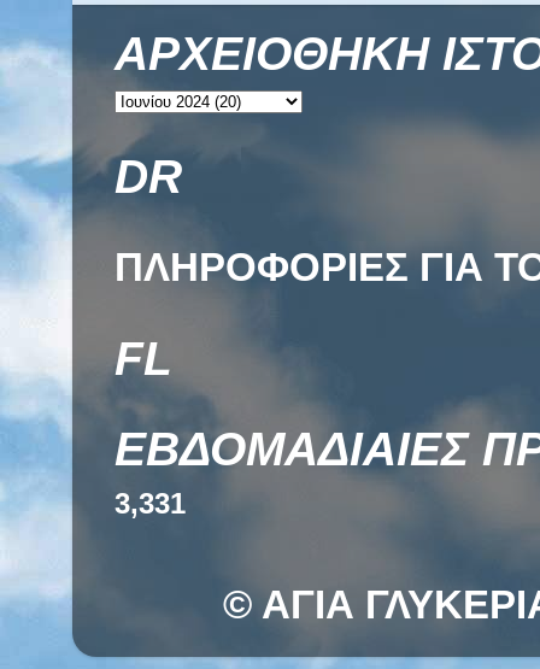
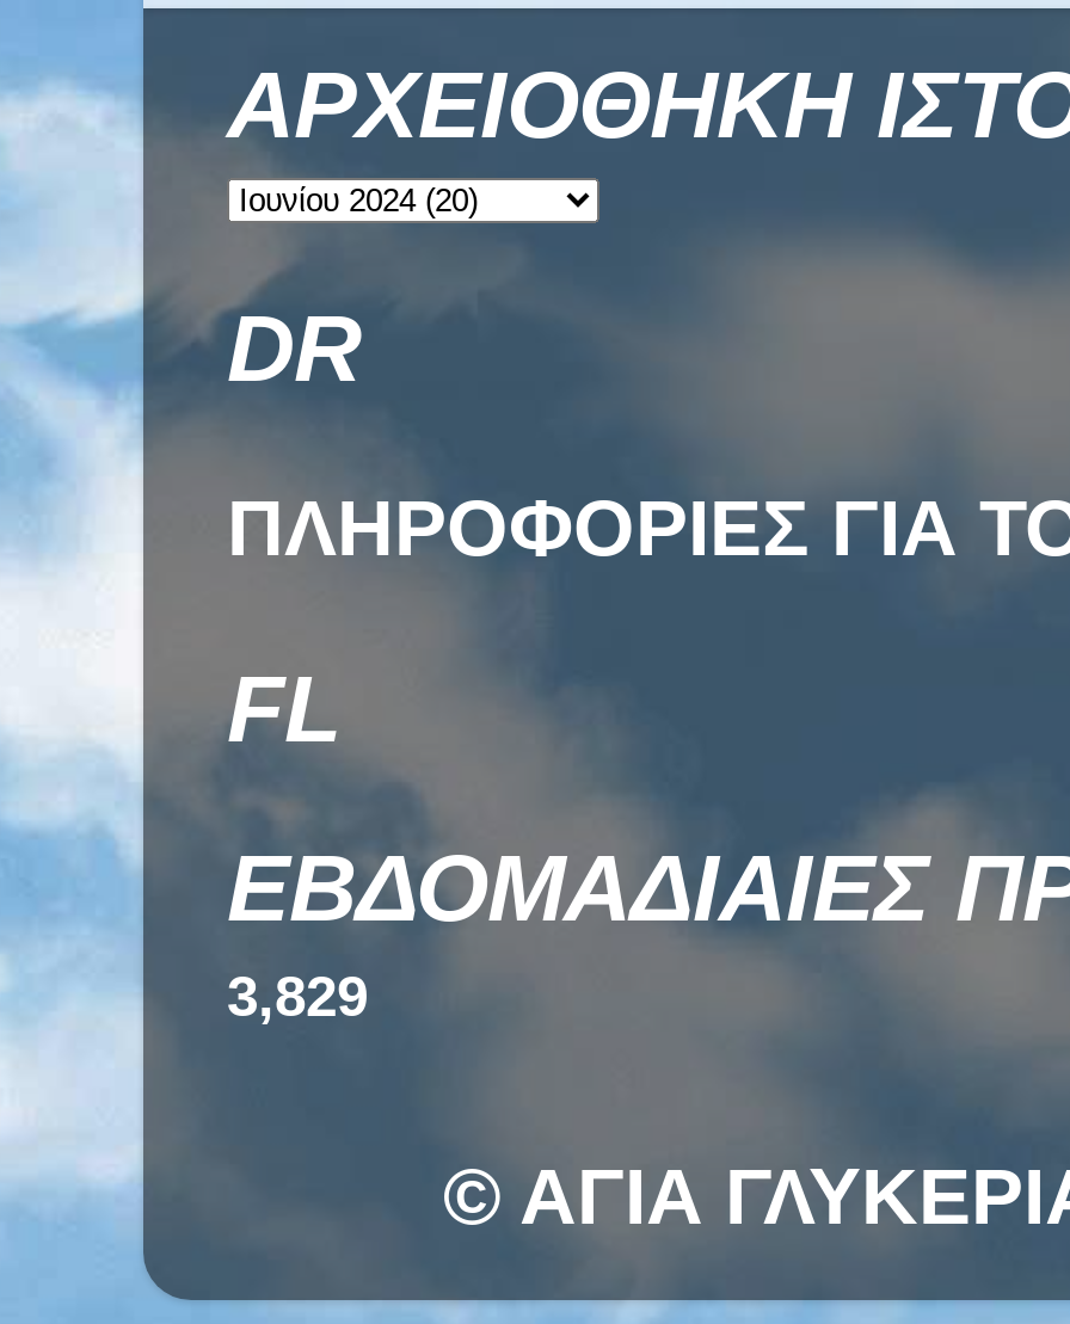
[115,487,186,519] 3,331 -> [227,963,368,1028] 3,829

